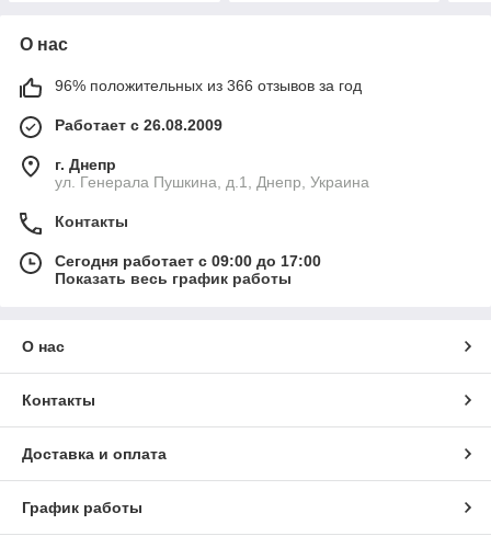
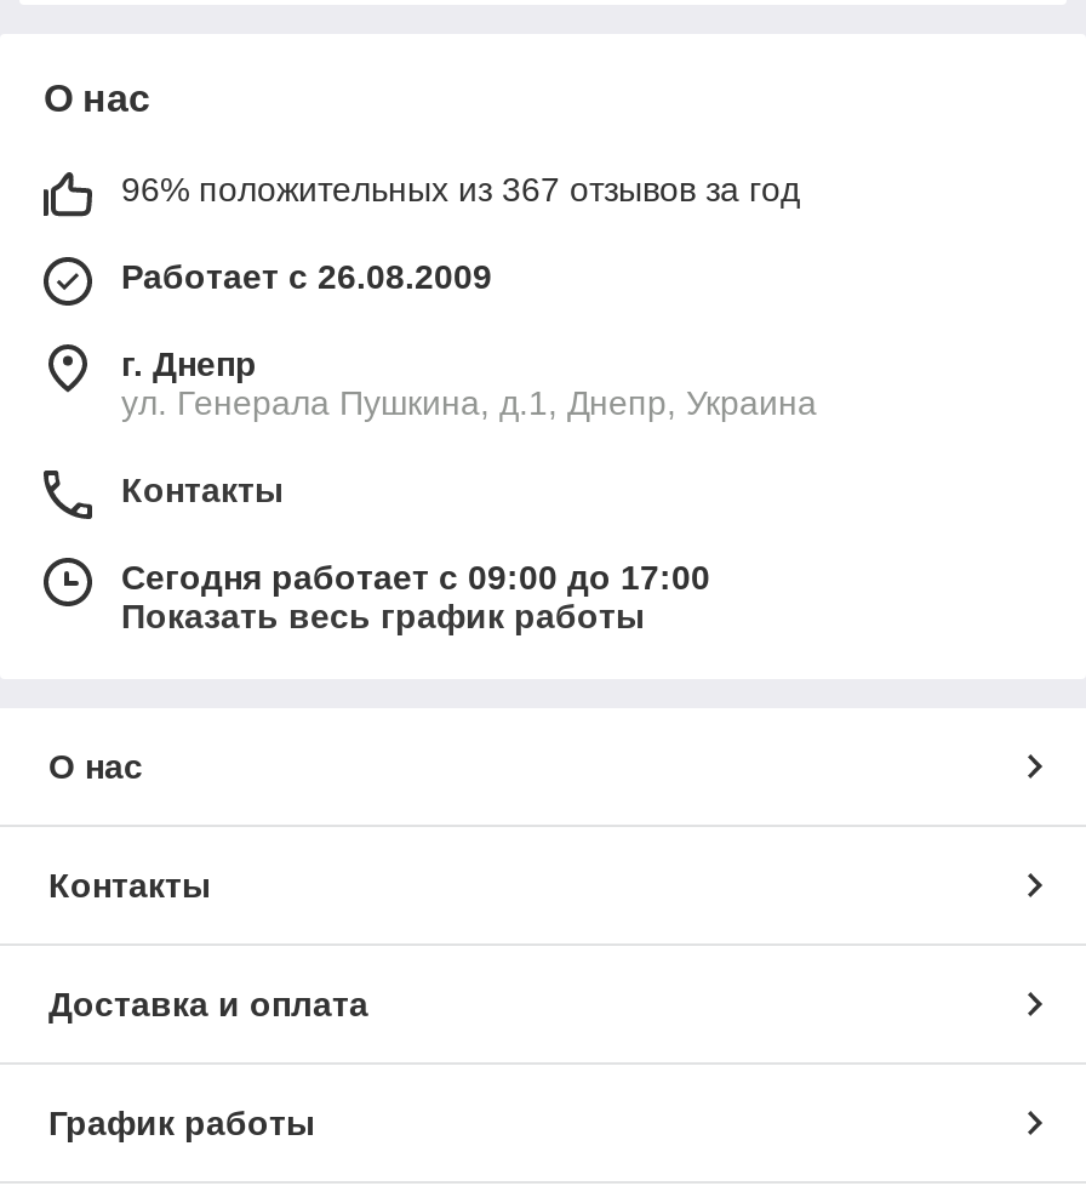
[55,77,362,94] 96% положительных из 366 отзывов за год -> [121,169,800,208] 96% положительных из 367 отзывов за год

